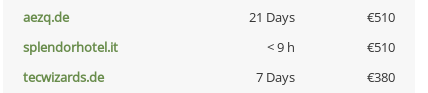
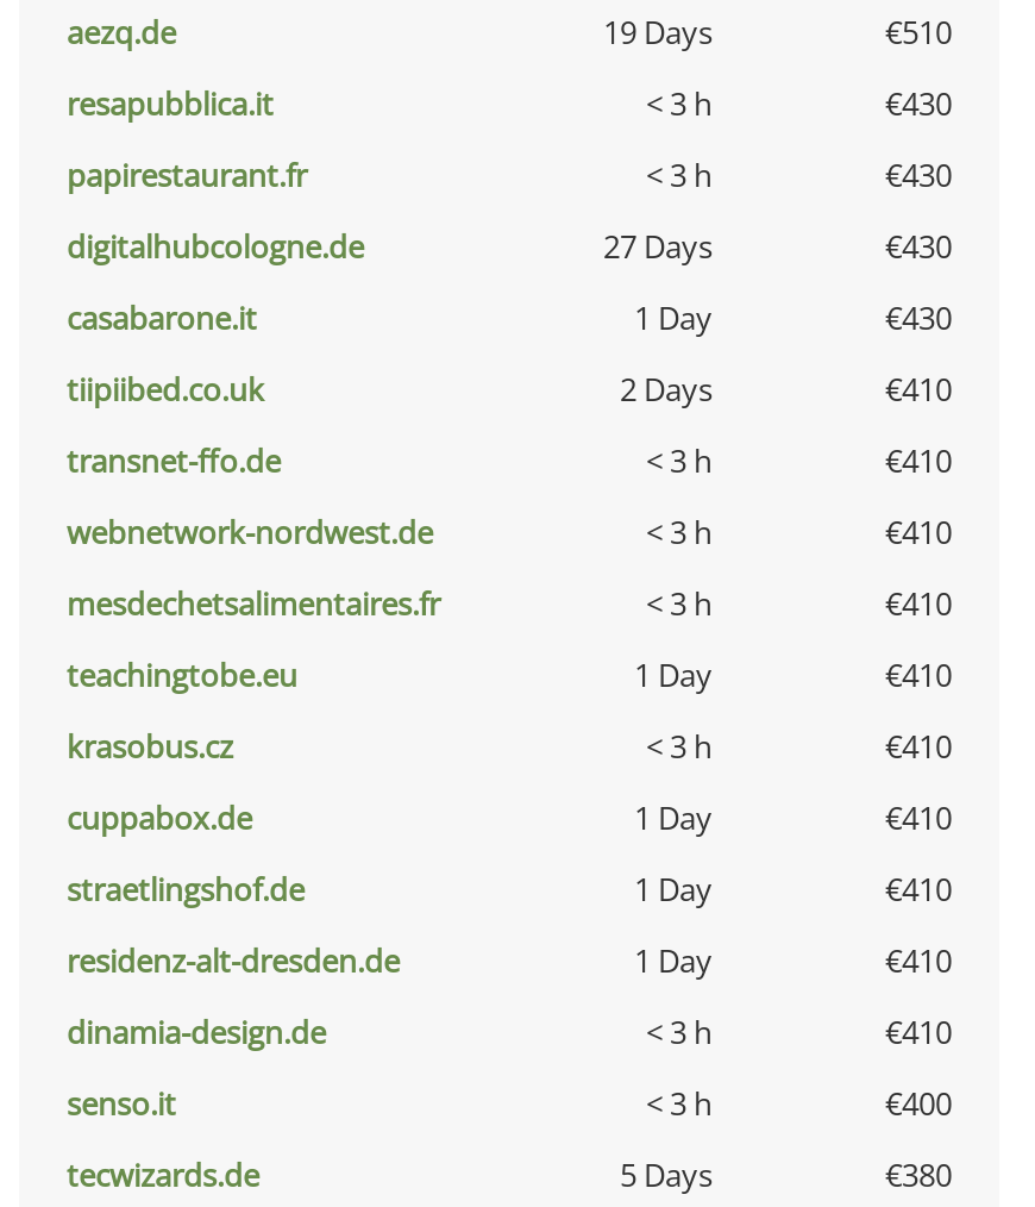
[248,8,294,26] 21 Days -> [603,11,713,54] 19 Days
[23,38,395,56] splendorhotel.it | < 9 h | €510 -> [67,82,952,1125] resapubblica.it | < 3 h | €430 | papirestaurant.fr | < 3 h | €430 | digitalhubcologne.de | 27 Days | €430 | casabarone.it | 1 Day | €430 | tiipiibed.co.uk | 2 Days | €410 | transnet-ffo.de | < 3 h | €410 | webnetwork-nordwest.de | < 3 h | €410 | mesdechetsalimentaires.fr | < 3 h | €410 | teachingtobe.eu | 1 Day | €410 | krasobus.cz | < 3 h | €410 | cuppabox.de | 1 Day | €410 | straetlingshof.de | 1 Day | €410 | residenz-alt-dresden.de | 1 Day | €410 | dinamia-design.de | < 3 h | €410 | senso.it | < 3 h | €400
[255,68,294,86] 7 Days -> [620,1153,713,1196] 5 Days

